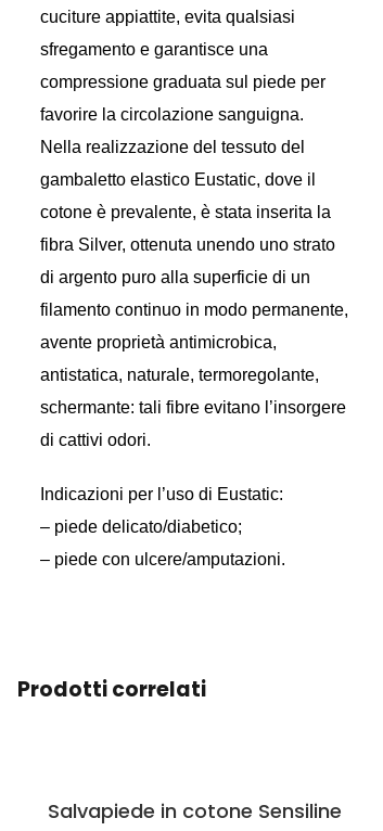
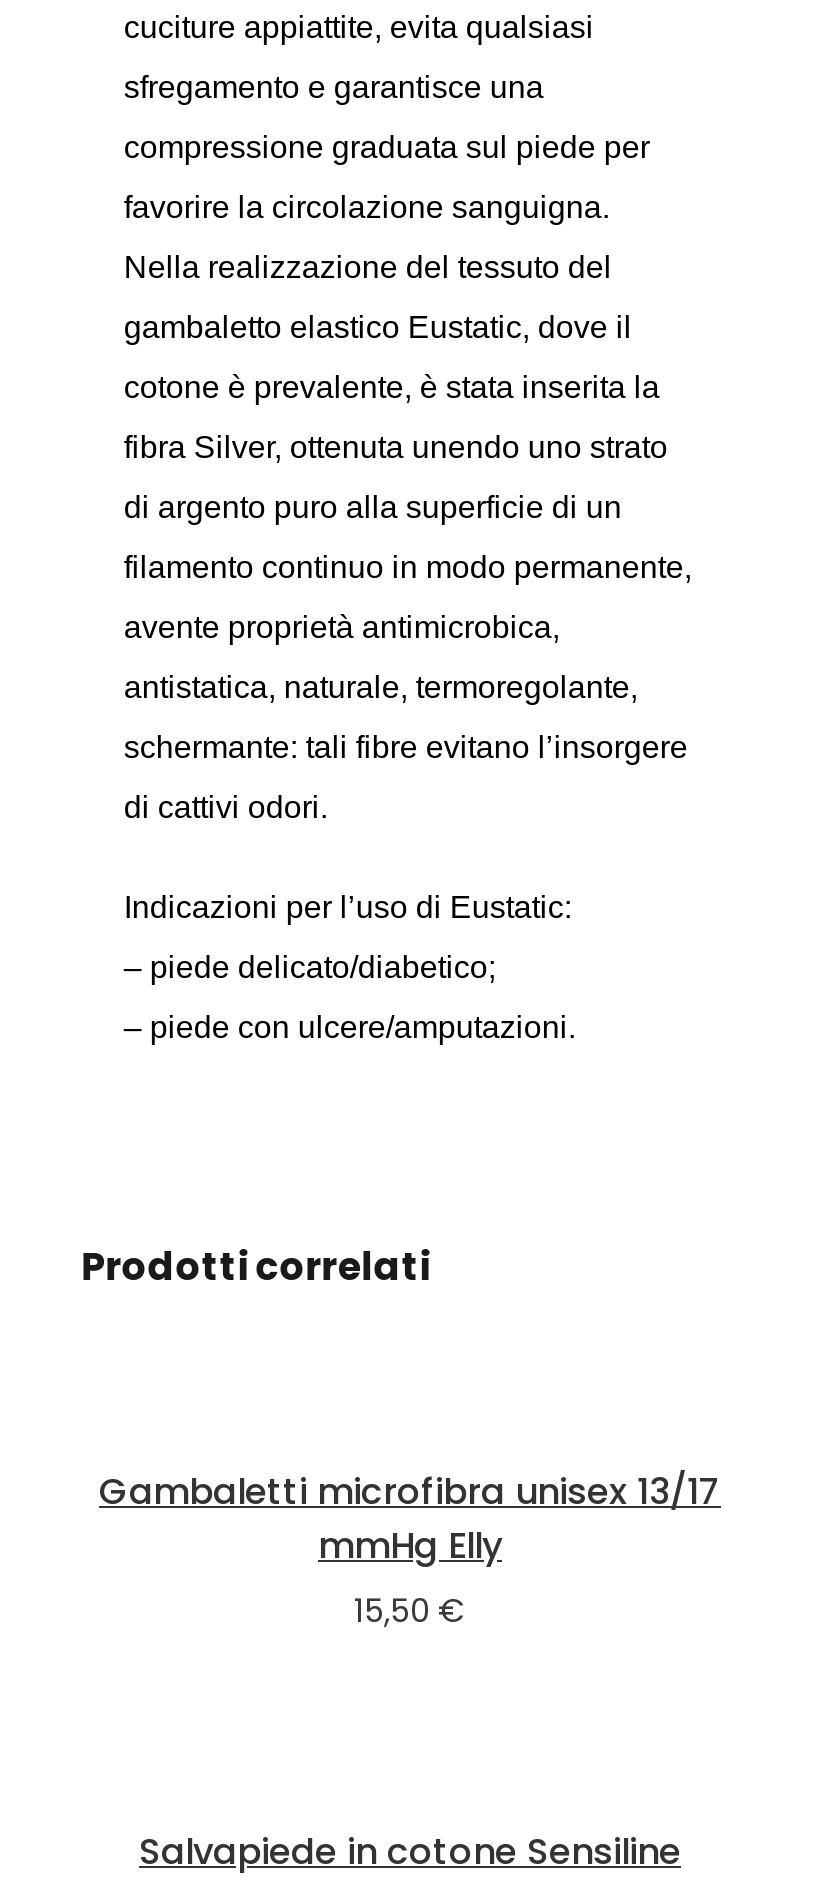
none -> [99,1466,721,1634] Gambaletti microfibra unisex 13/17 | mmHg Elly | 15,50 €

